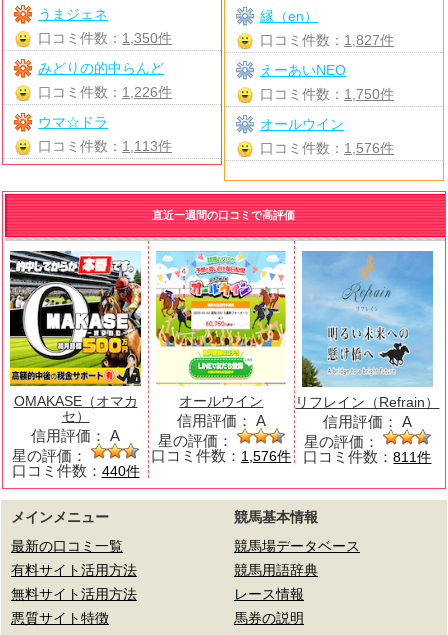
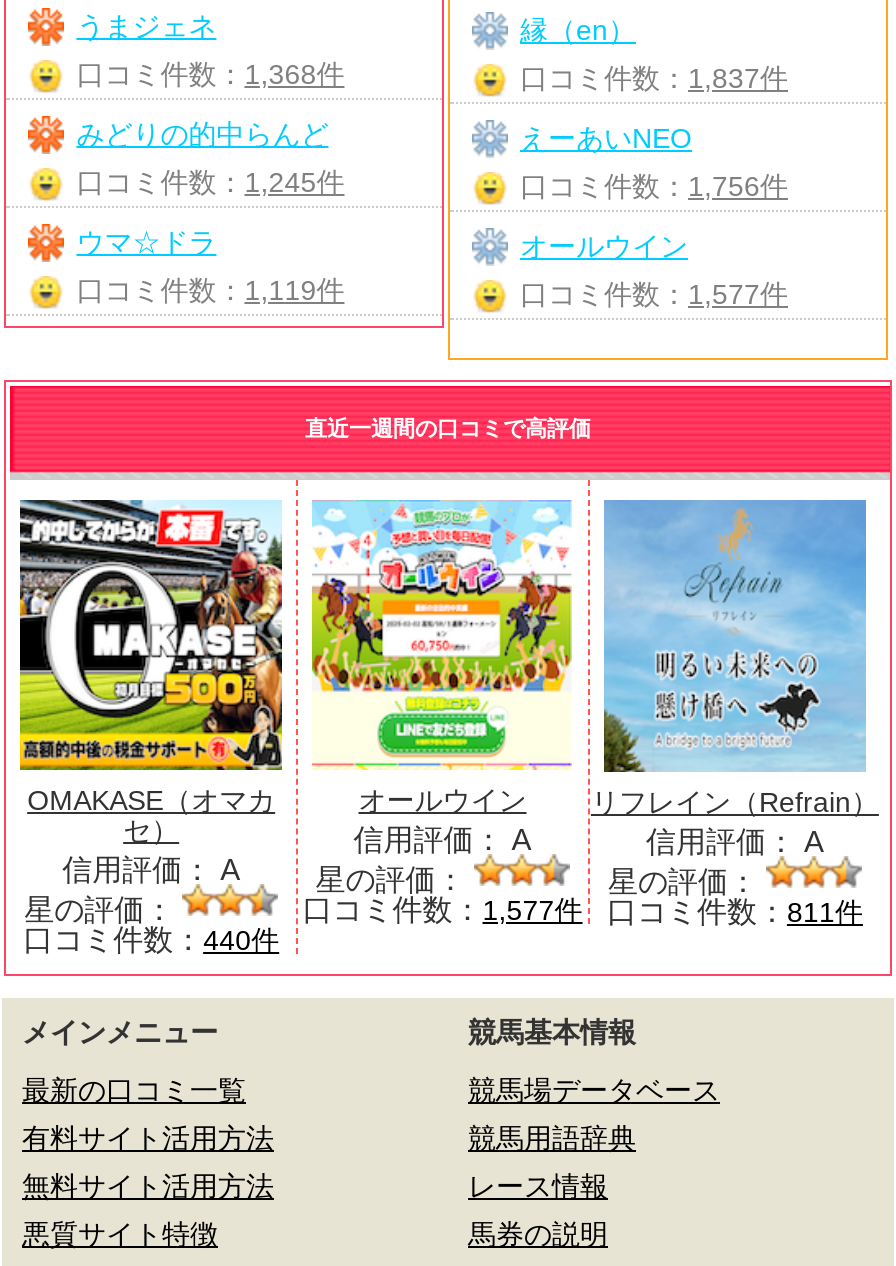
[38,30,172,46] 口コミ件数：1,350件 -> [76,58,344,90] 口コミ件数：1,368件
[260,32,394,48] 口コミ件数：1,827件 -> [520,62,788,94] 口コミ件数：1,837件
[38,84,172,100] 口コミ件数：1,226件 -> [76,166,344,198] 口コミ件数：1,245件
[260,86,394,102] 口コミ件数：1,750件 -> [520,170,788,202] 口コミ件数：1,756件
[38,138,172,154] 口コミ件数：1,113件 -> [76,274,344,306] 口コミ件数：1,119件
[260,140,394,156] 口コミ件数：1,576件 -> [520,278,788,310] 口コミ件数：1,577件
[151,447,291,464] 口コミ件数：1,576件 -> [303,892,583,926] 口コミ件数：1,577件

